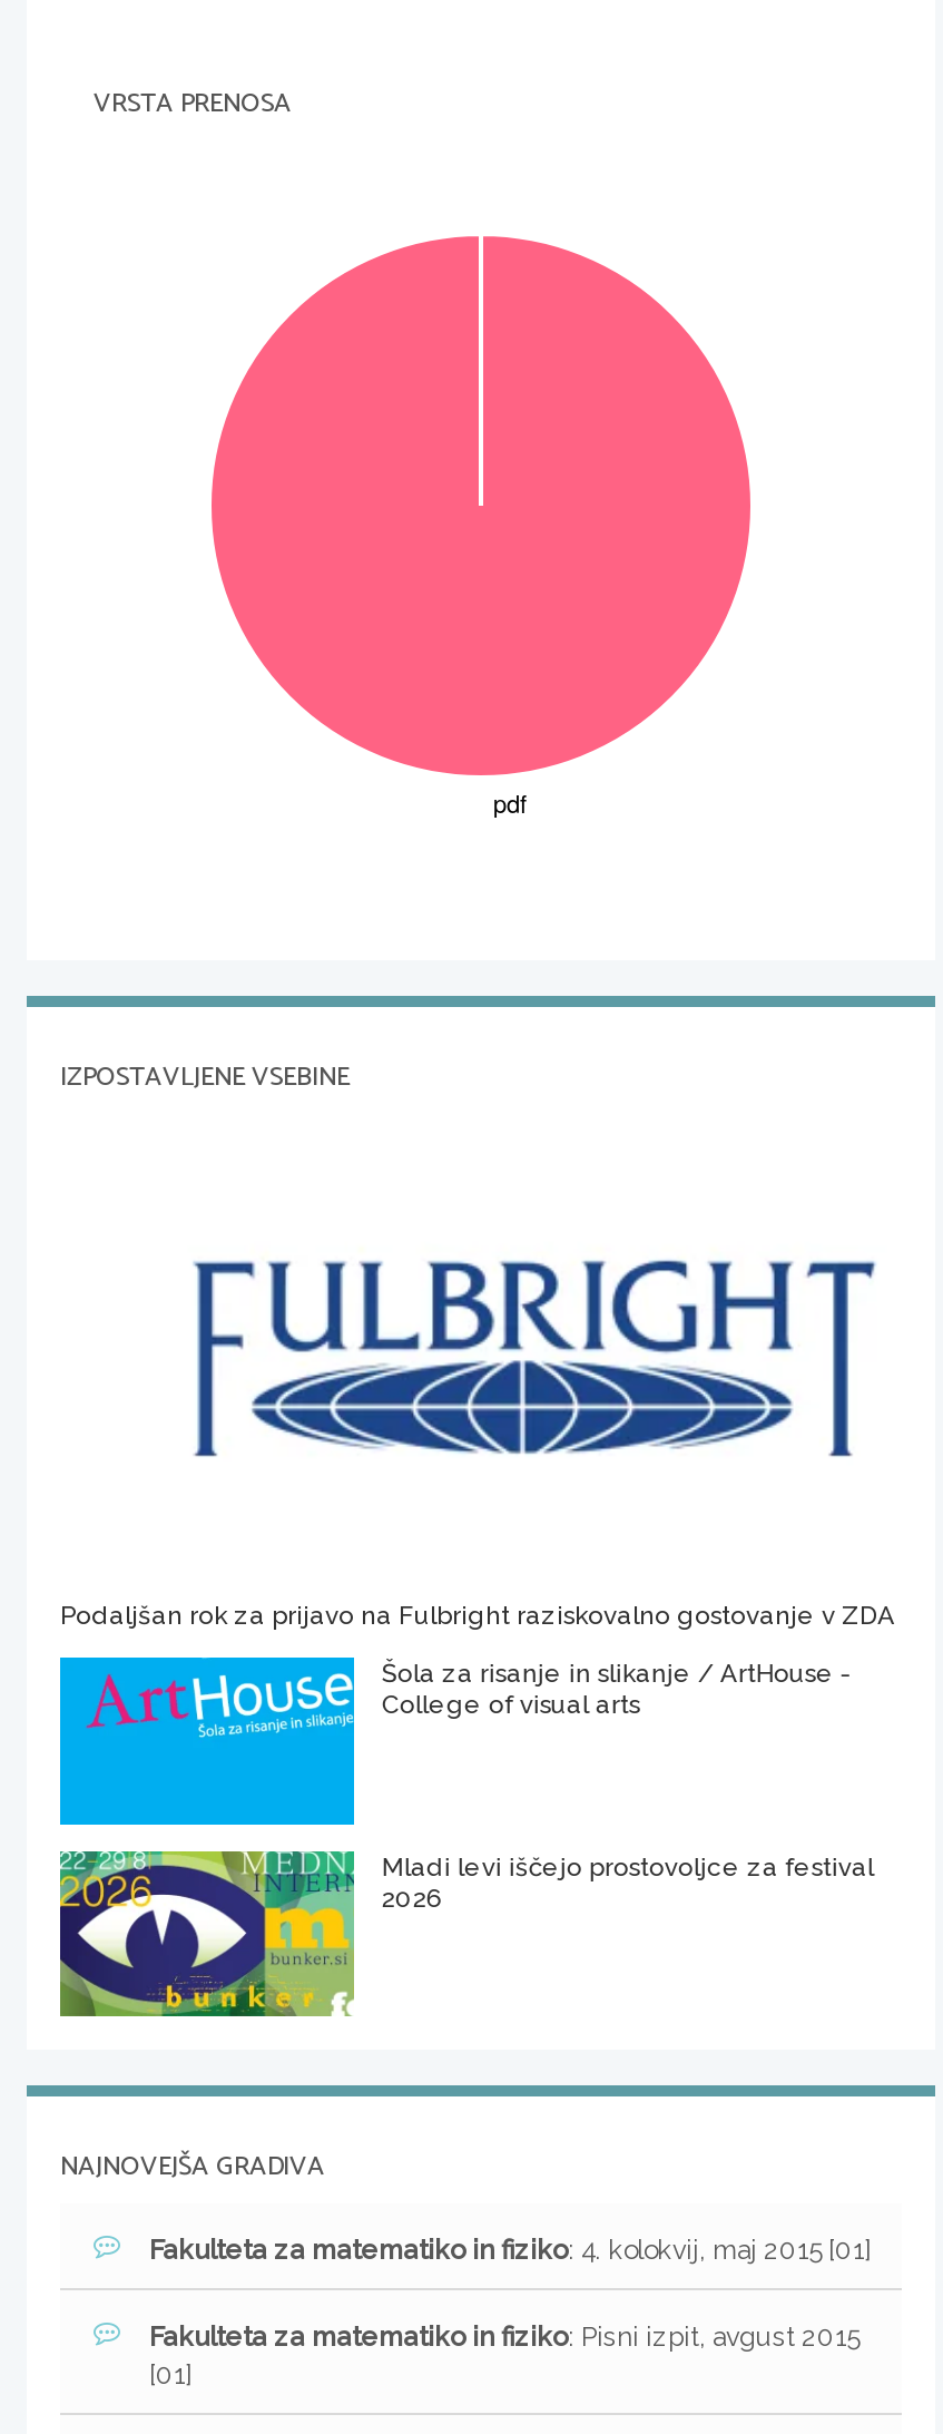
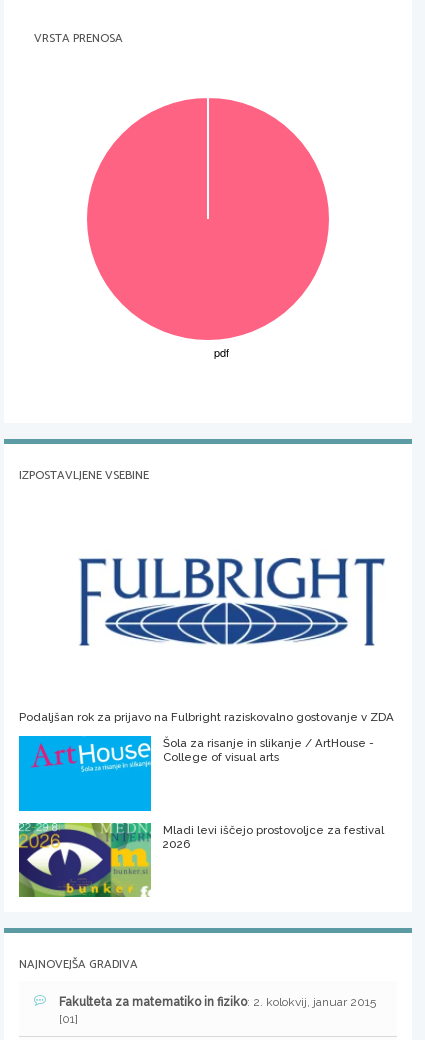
[149,2235,871,2353] Fakulteta za matematiko in fiziko: 4. kolokvij, maj 2015 [01] | Fakulteta za matematiko in fiziko: Pisni izpit, avgust 2015 -> [59,995,376,1009] Fakulteta za matematiko in fiziko: 2. kolokvij, januar 2015

